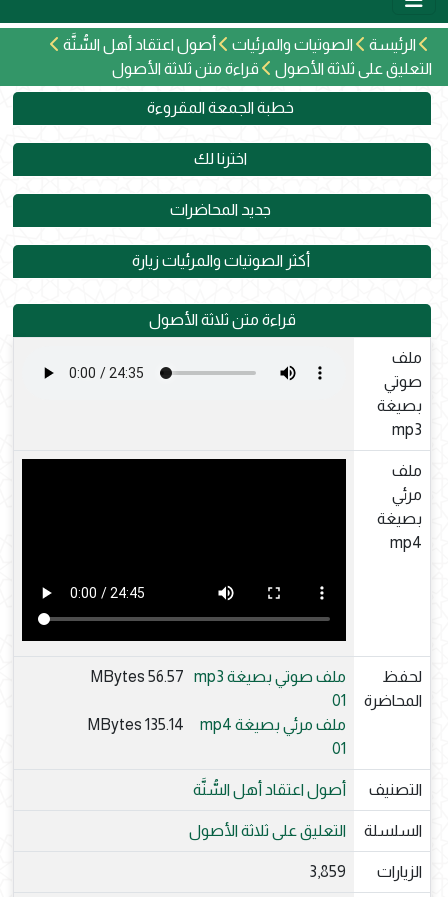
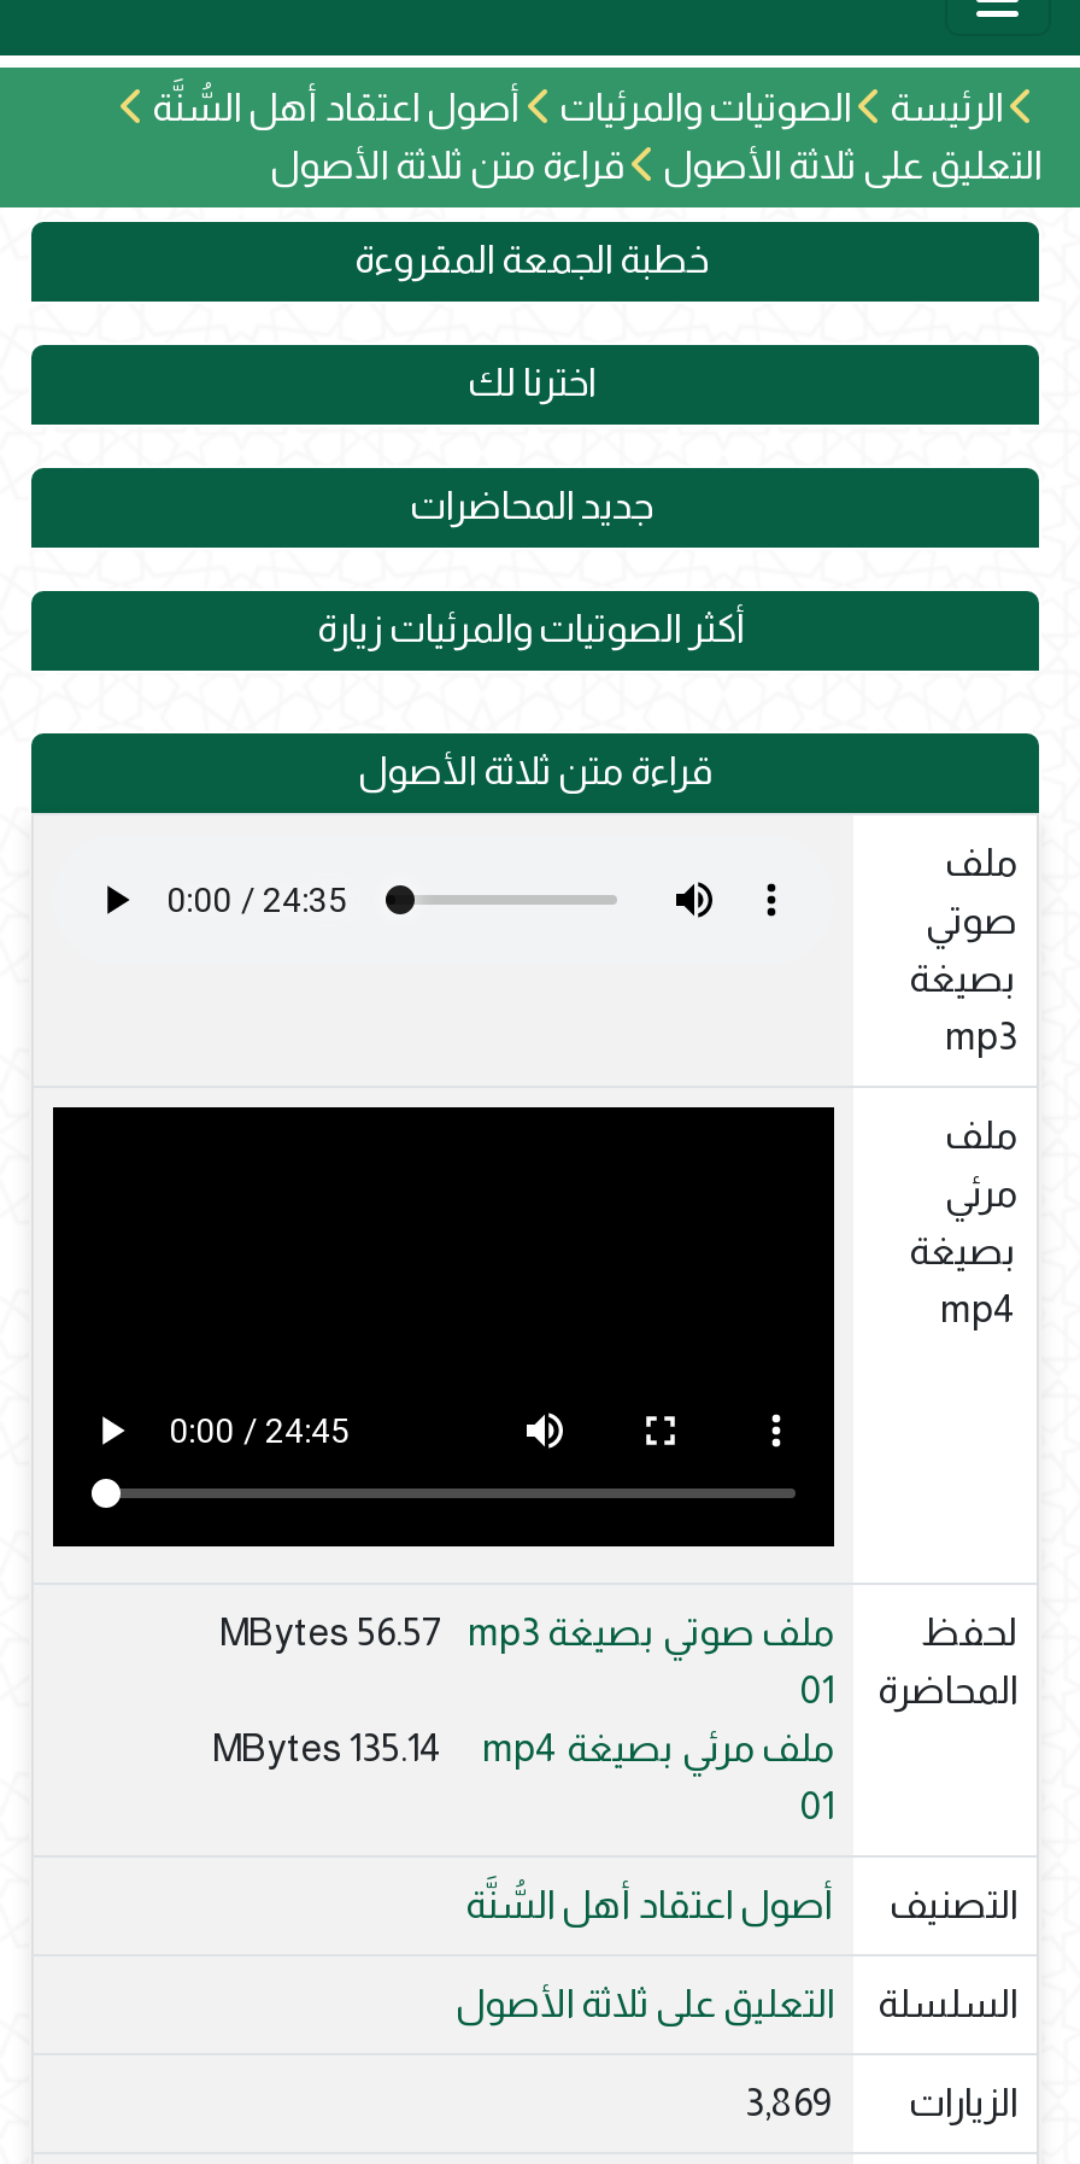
[309,863,422,880] الزيارات 3,859 -> [745,2082,1017,2123] الزيارات 3,869

